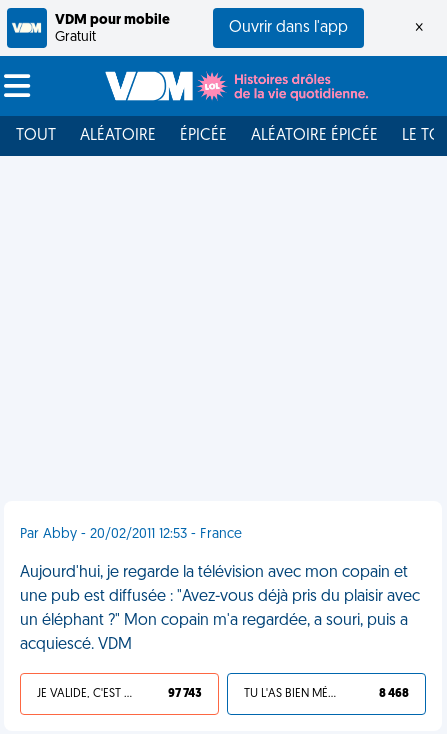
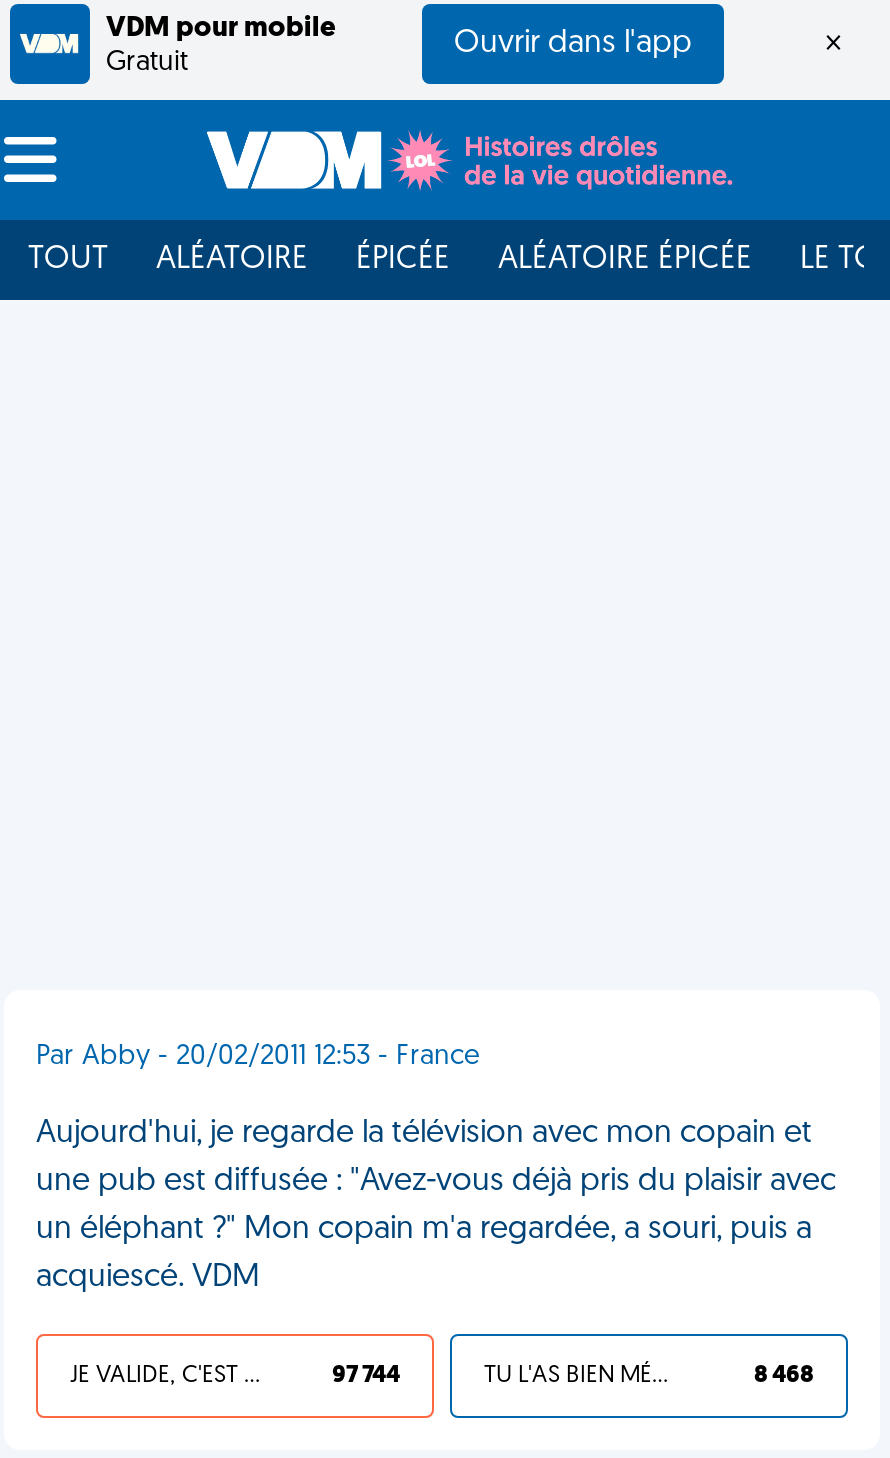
[168,688,202,700] 97 743 -> [332,1364,400,1388] 97 744

